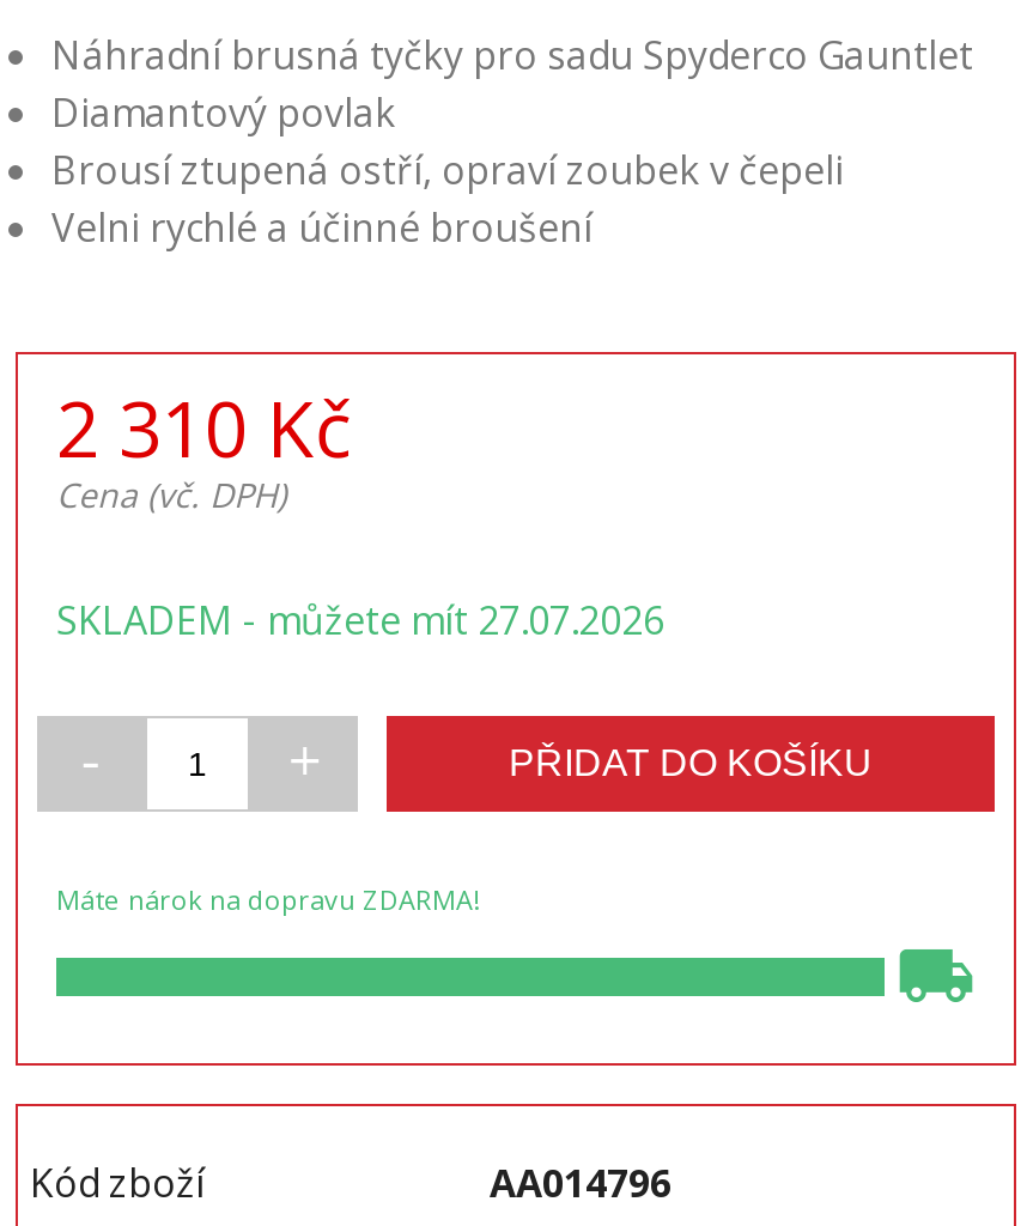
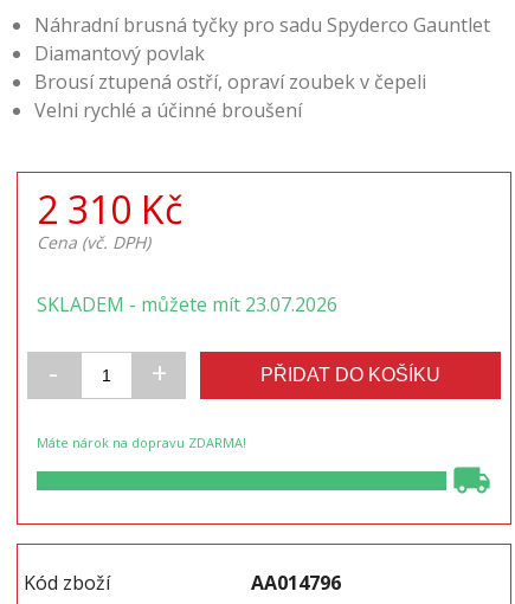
[56,594,664,647] SKLADEM - můžete mít 27.07.2026 -> [37,291,337,317] SKLADEM - můžete mít 23.07.2026

